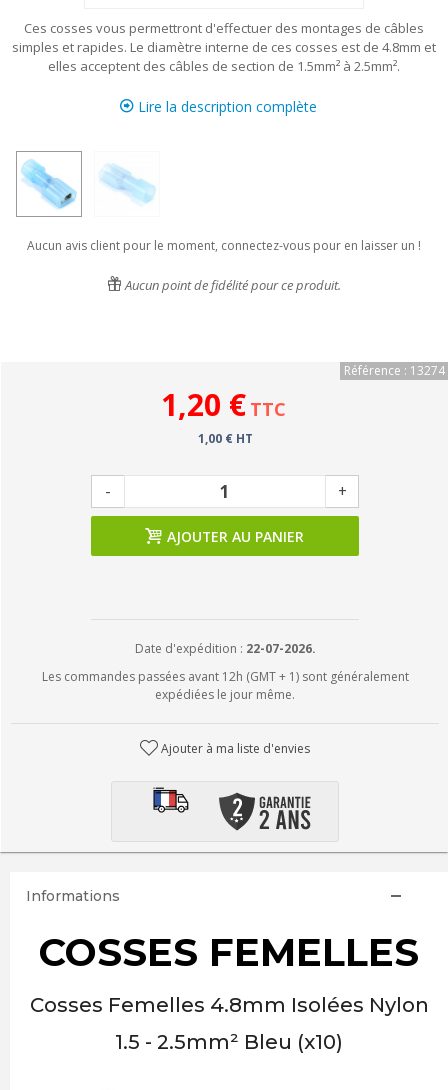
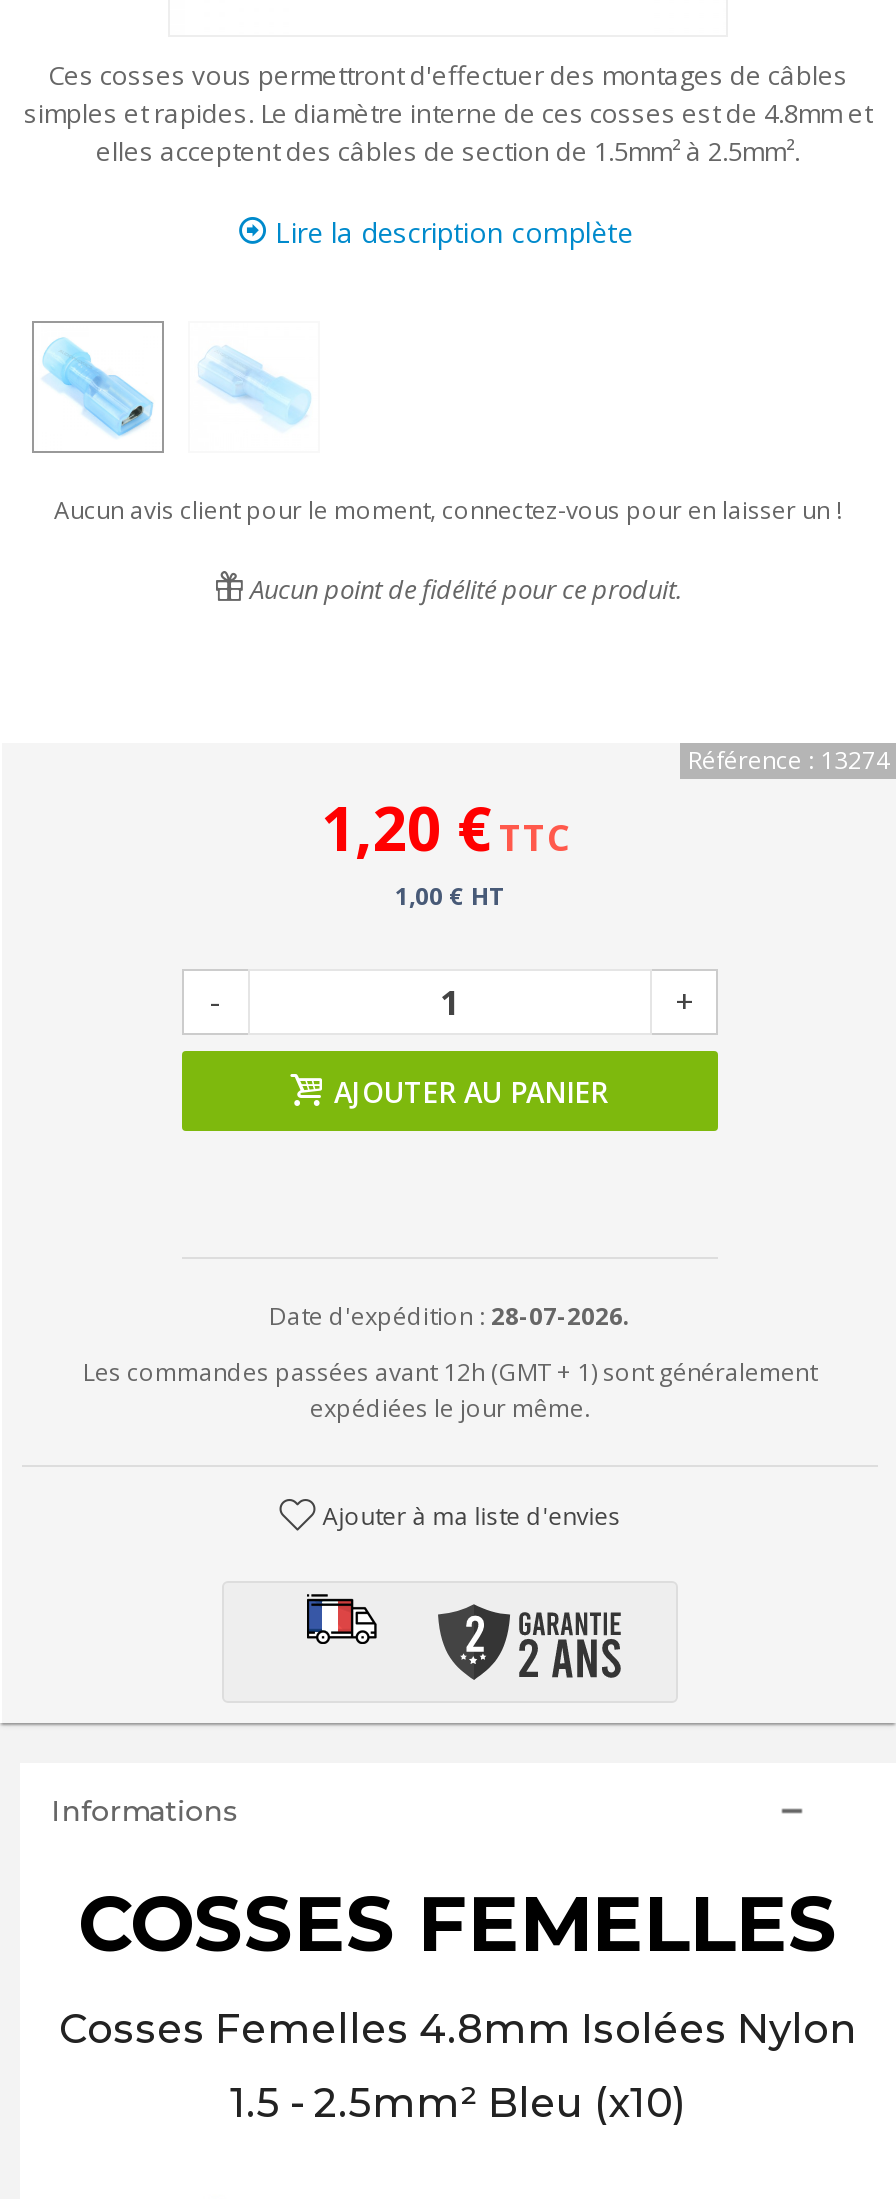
[134,640,315,657] Date d'expédition : 22-07-2026. -> [269,1299,631,1333] Date d'expédition : 28-07-2026.

